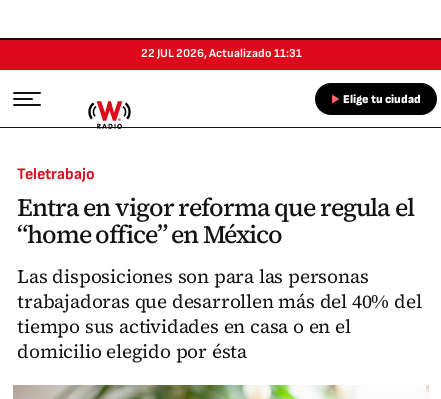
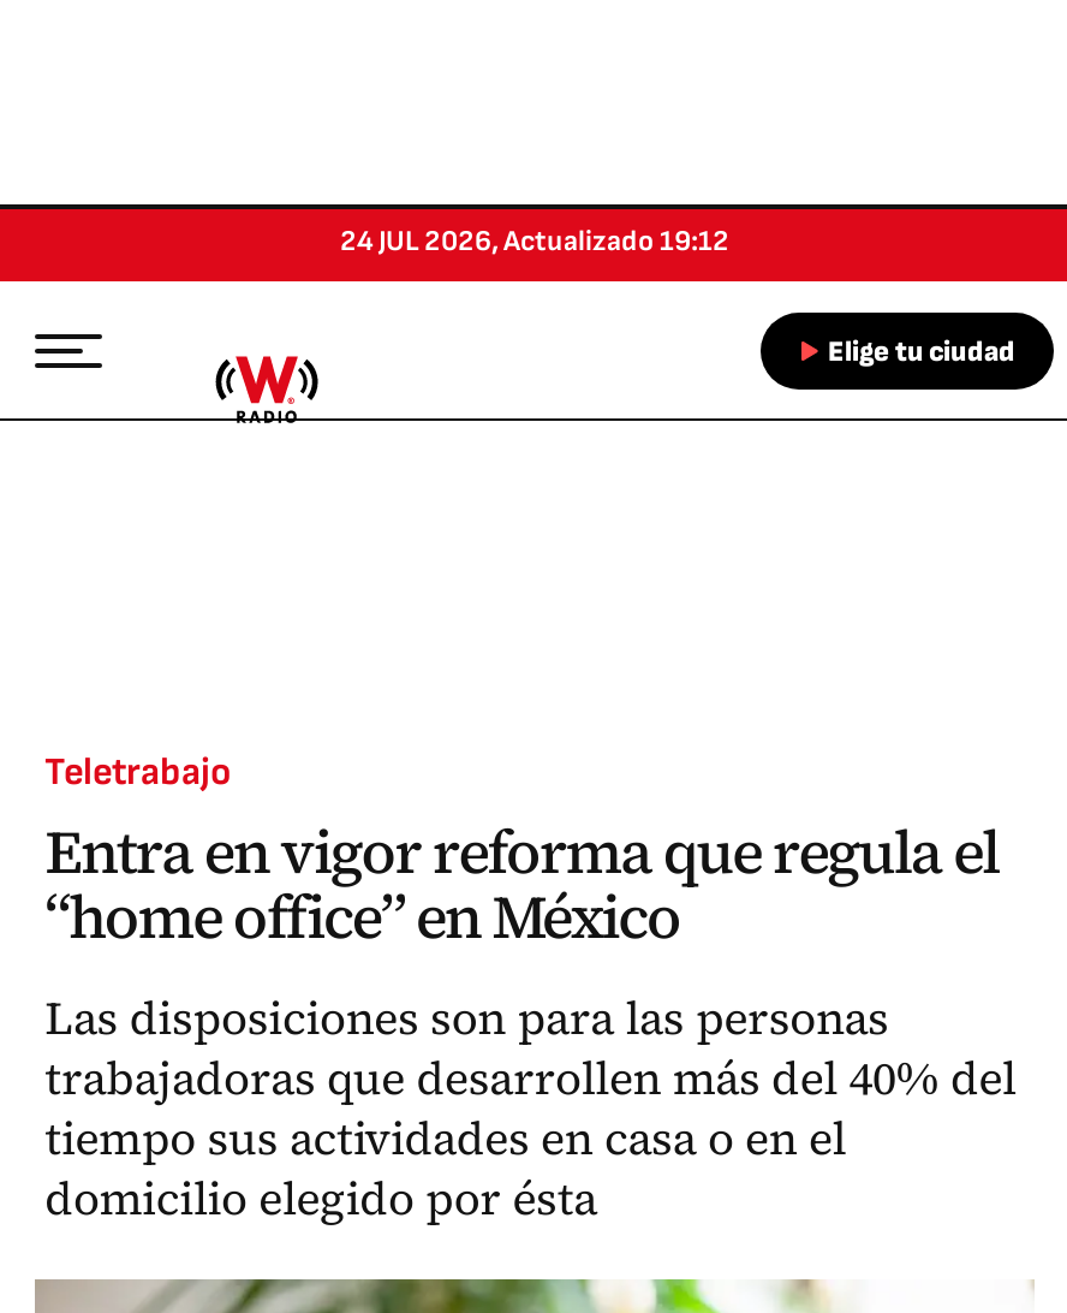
[140,46,301,61] 22 JUL 2026,Actualizado 11:31 -> [340,224,729,260] 24 JUL 2026,Actualizado 19:12

